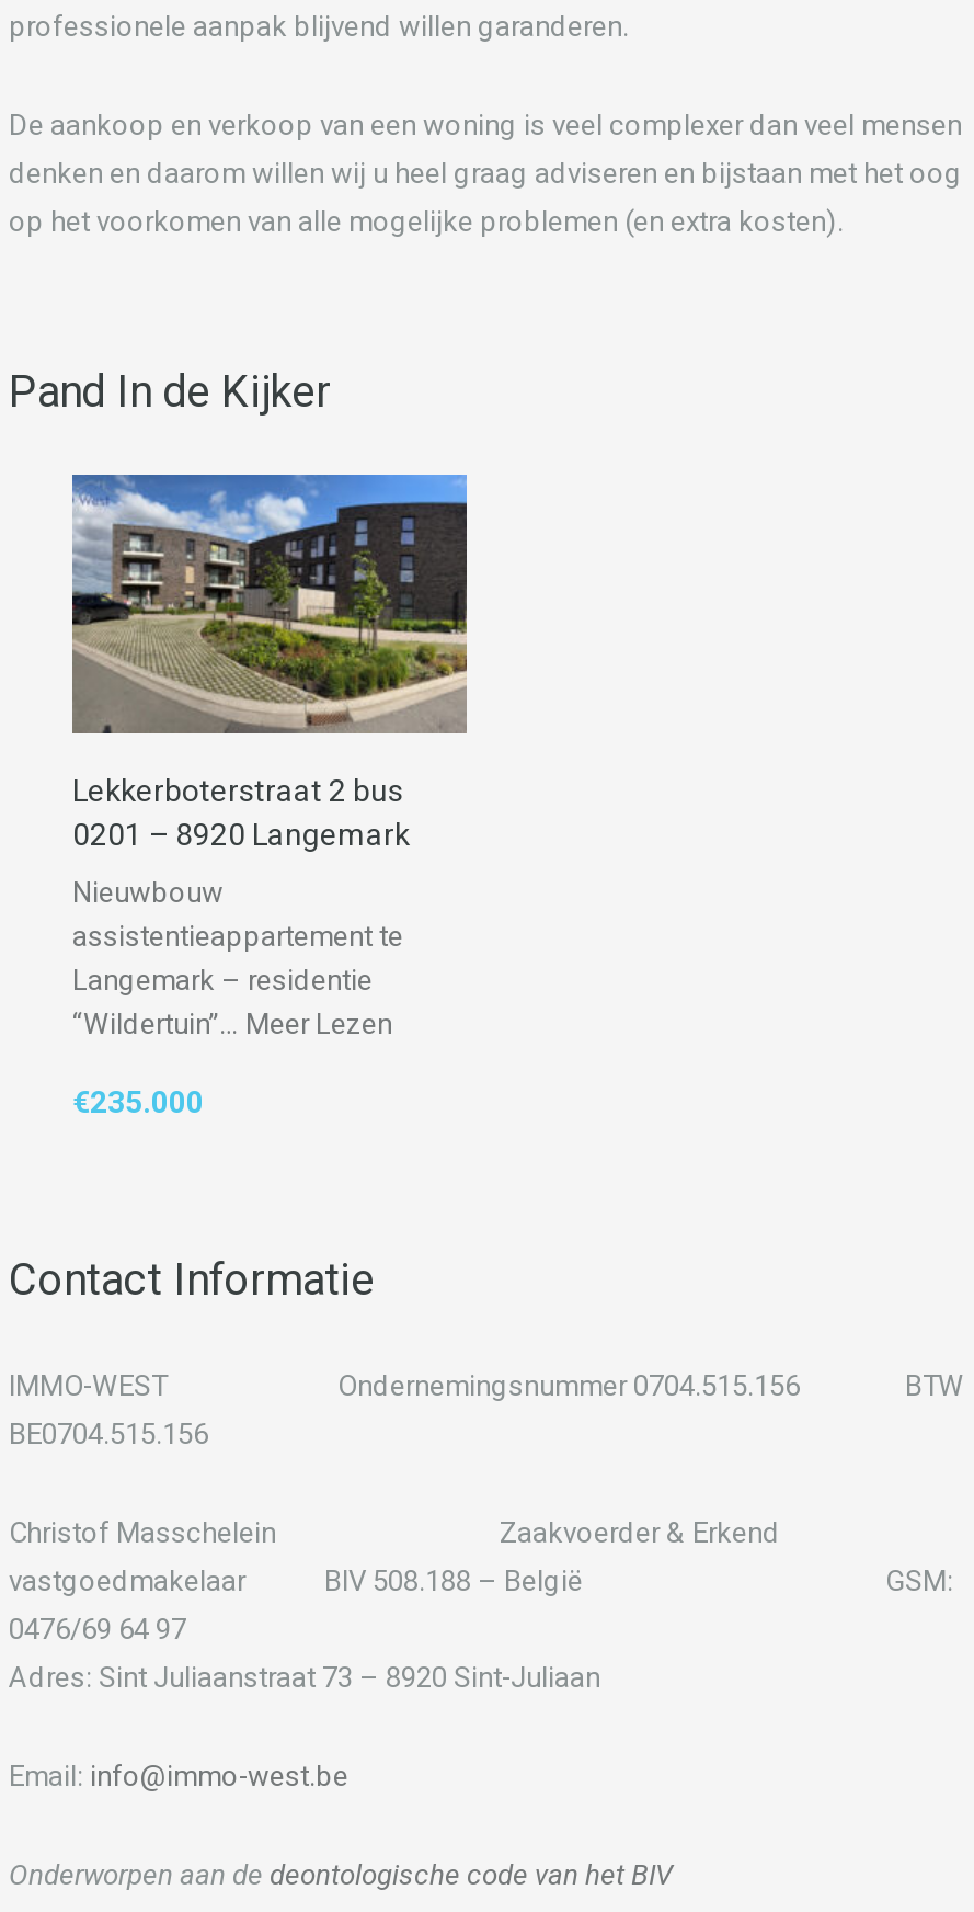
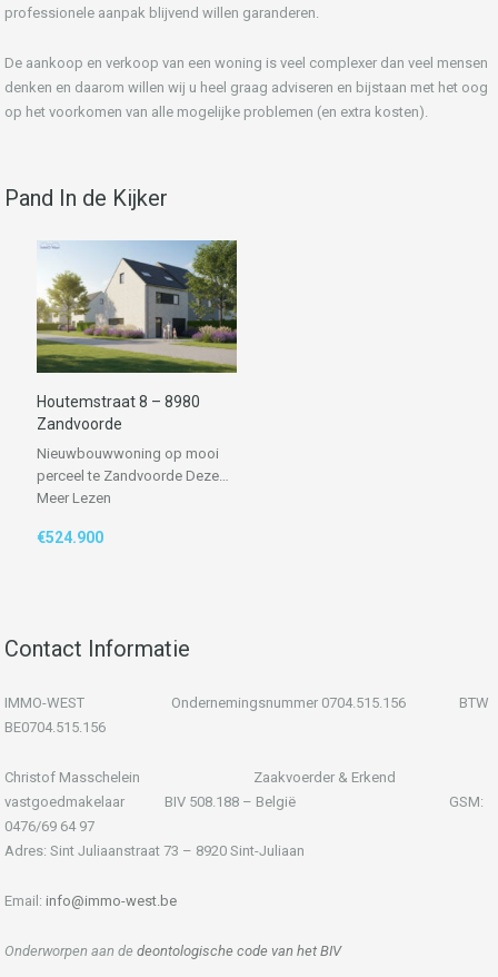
[70,474,469,853] [image] | Lekkerboterstraat 2 bus | 0201 – 8920 Langemark -> [36,239,238,433] [image] | Houtemstraat 8 – 8980 | Zandvoorde
[72,877,403,1042] Nieuwbouw | assistentieappartement te | Langemark – residentie | “Wildertuin”… Meer Lezen -> [37,445,229,506] Nieuwbouwwoning op mooi | perceel te Zandvoorde Deze… | Meer Lezen
[72,1085,204,1120] €235.000 -> [37,529,103,546] €524.900

